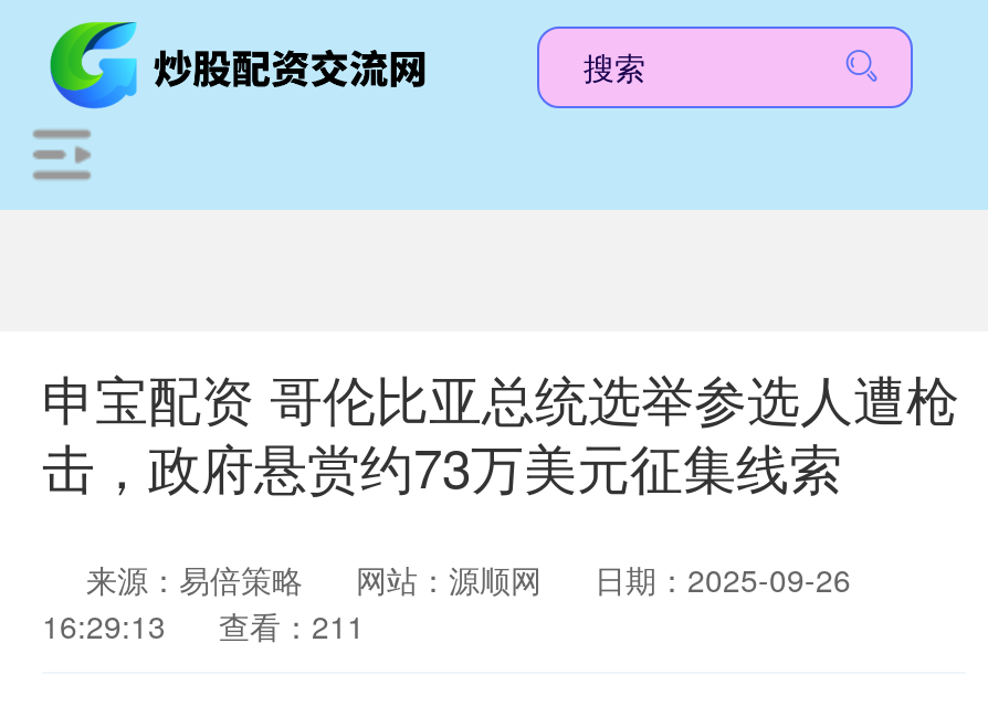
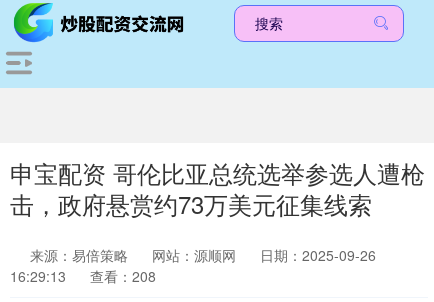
[42,603,365,647] 16:29:13 查看：211 -> [10,266,156,286] 16:29:13 查看：208

